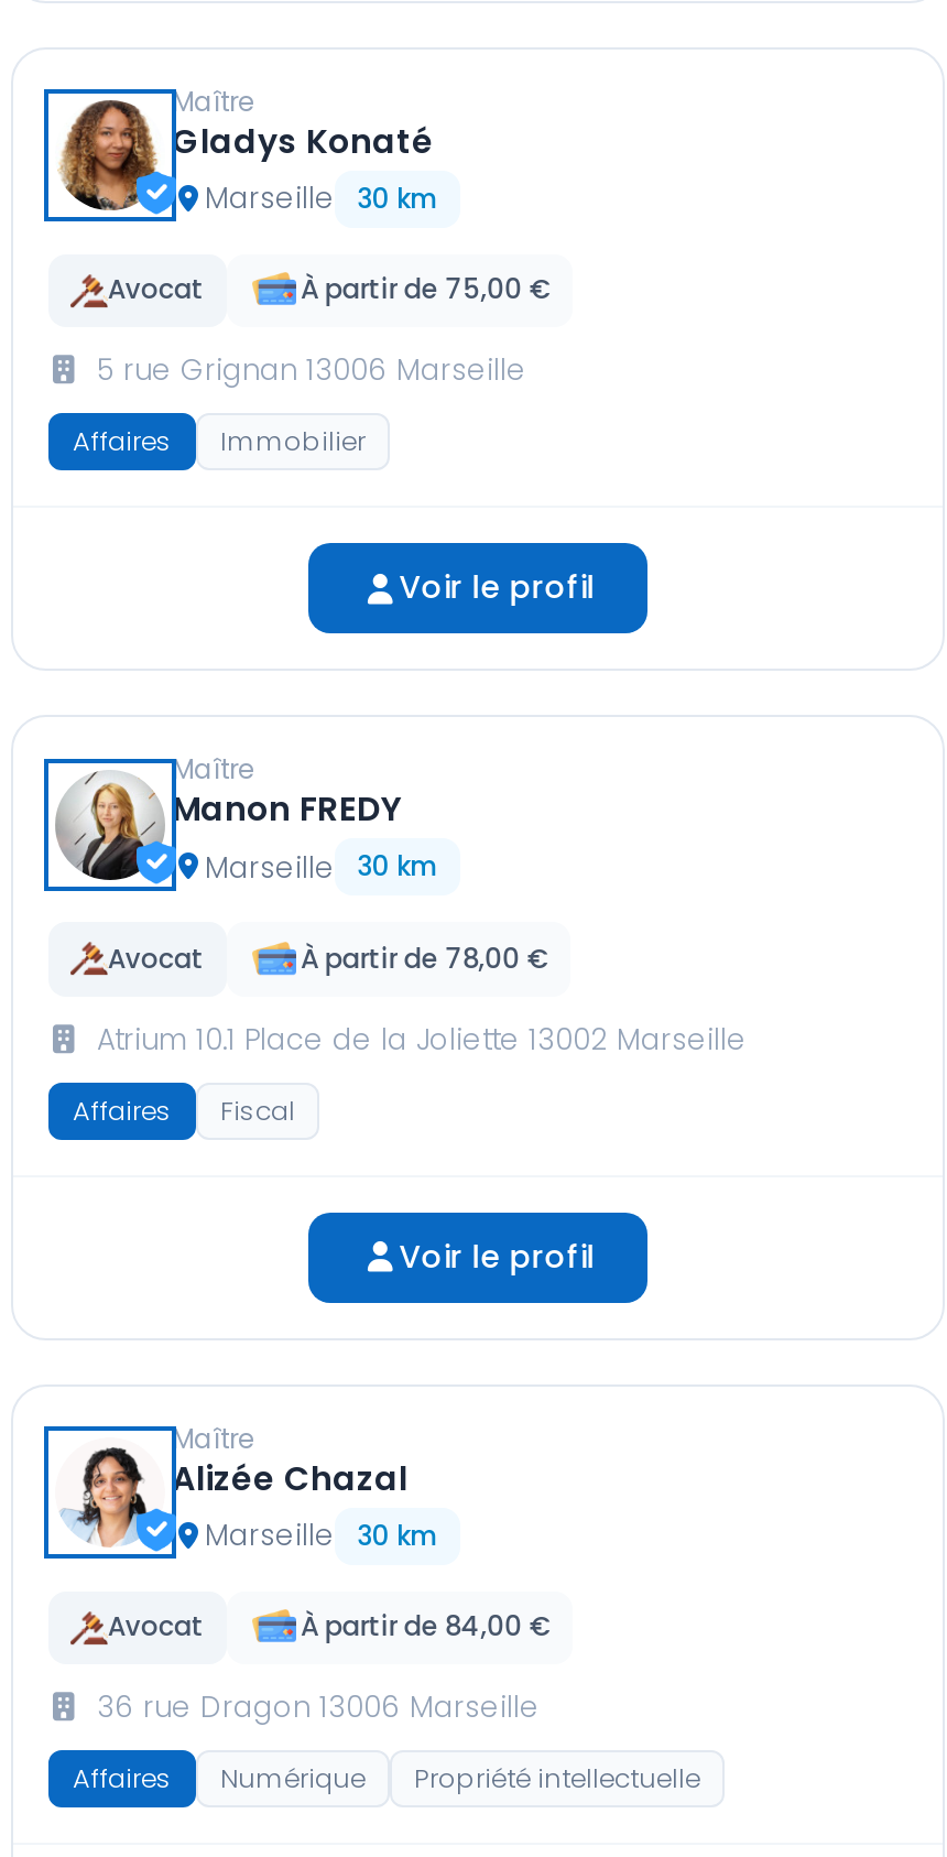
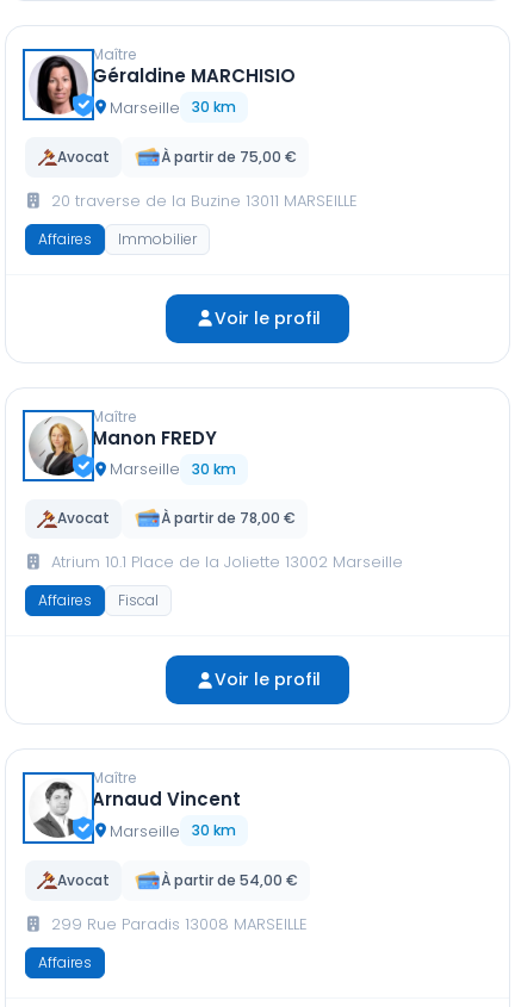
[48,88,434,222] [image] | Gladys Konaté -> [32,56,296,114] [image] | Géraldine MARCHISIO
[88,350,526,391] 5 rue Grignan 13006 Marseille -> [46,189,358,212] 20 traverse de la Buzine 13011 MARSEILLE
[48,1454,407,1560] [image] | Alizée Chazal -> [33,787,241,841] [image] | Arnaud Vincent
[300,1608,551,1645] À partir de 84,00 € -> [161,870,298,890] À partir de 54,00 €
[88,1686,540,1728] 36 rue Dragon 13006 Marseille -> [46,912,308,935] 299 Rue Paradis 13008 MARSEILLE
[220,1759,700,1796] Numérique | Propriété intellectuelle -> none

